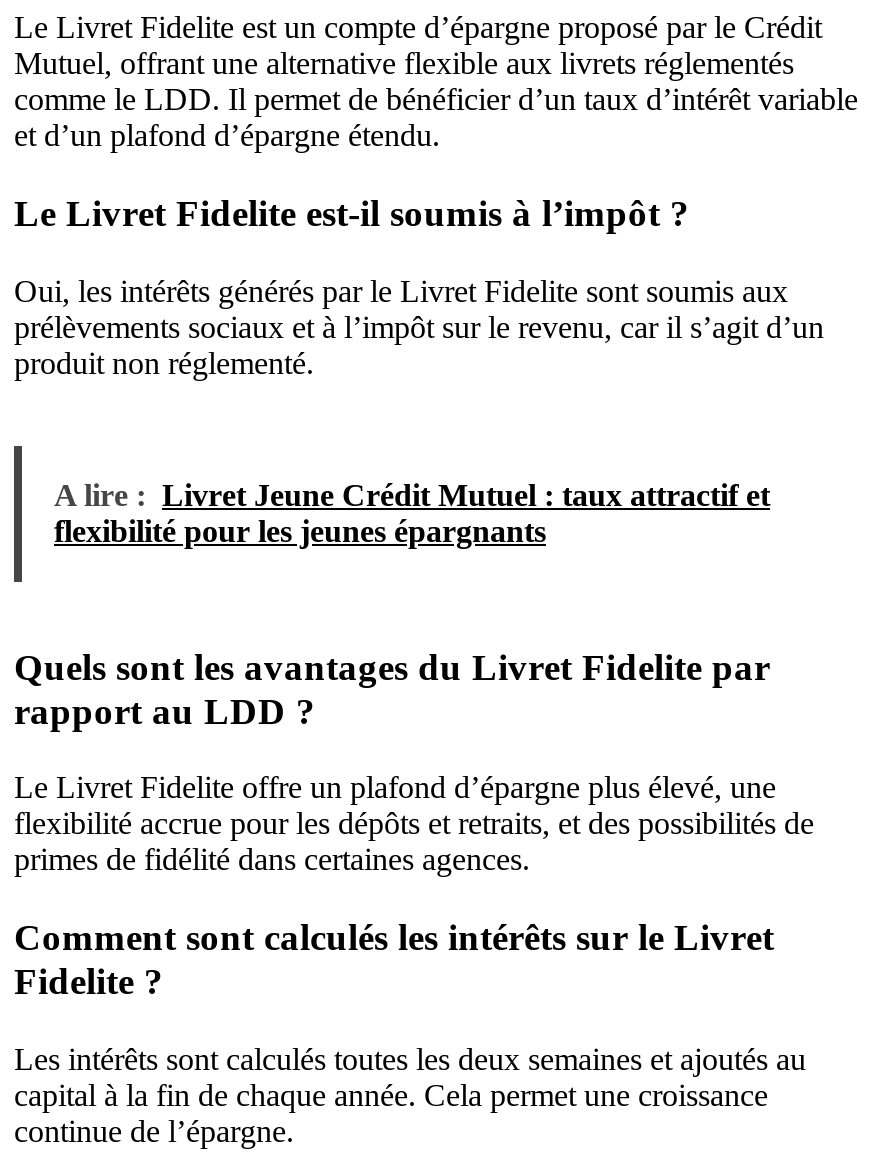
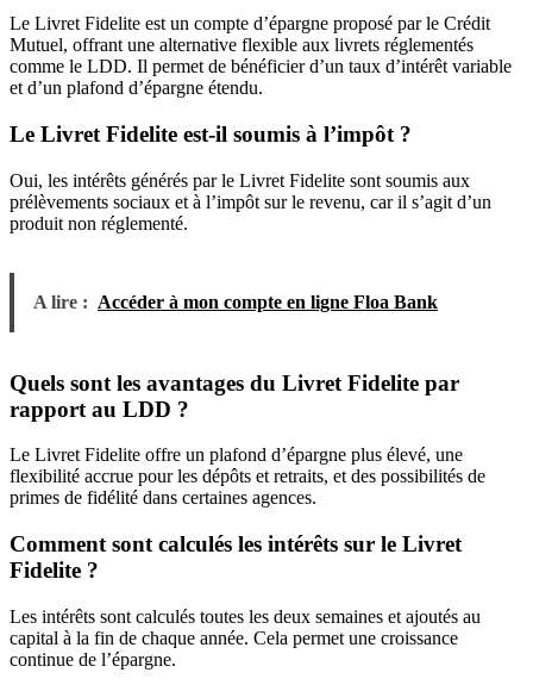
[54,477,770,547] A lire : Livret Jeune Crédit Mutuel : taux attractif et | flexibilité pour les jeunes épargnants -> [33,291,438,312] A lire : Accéder à mon compte en ligne Floa Bank

